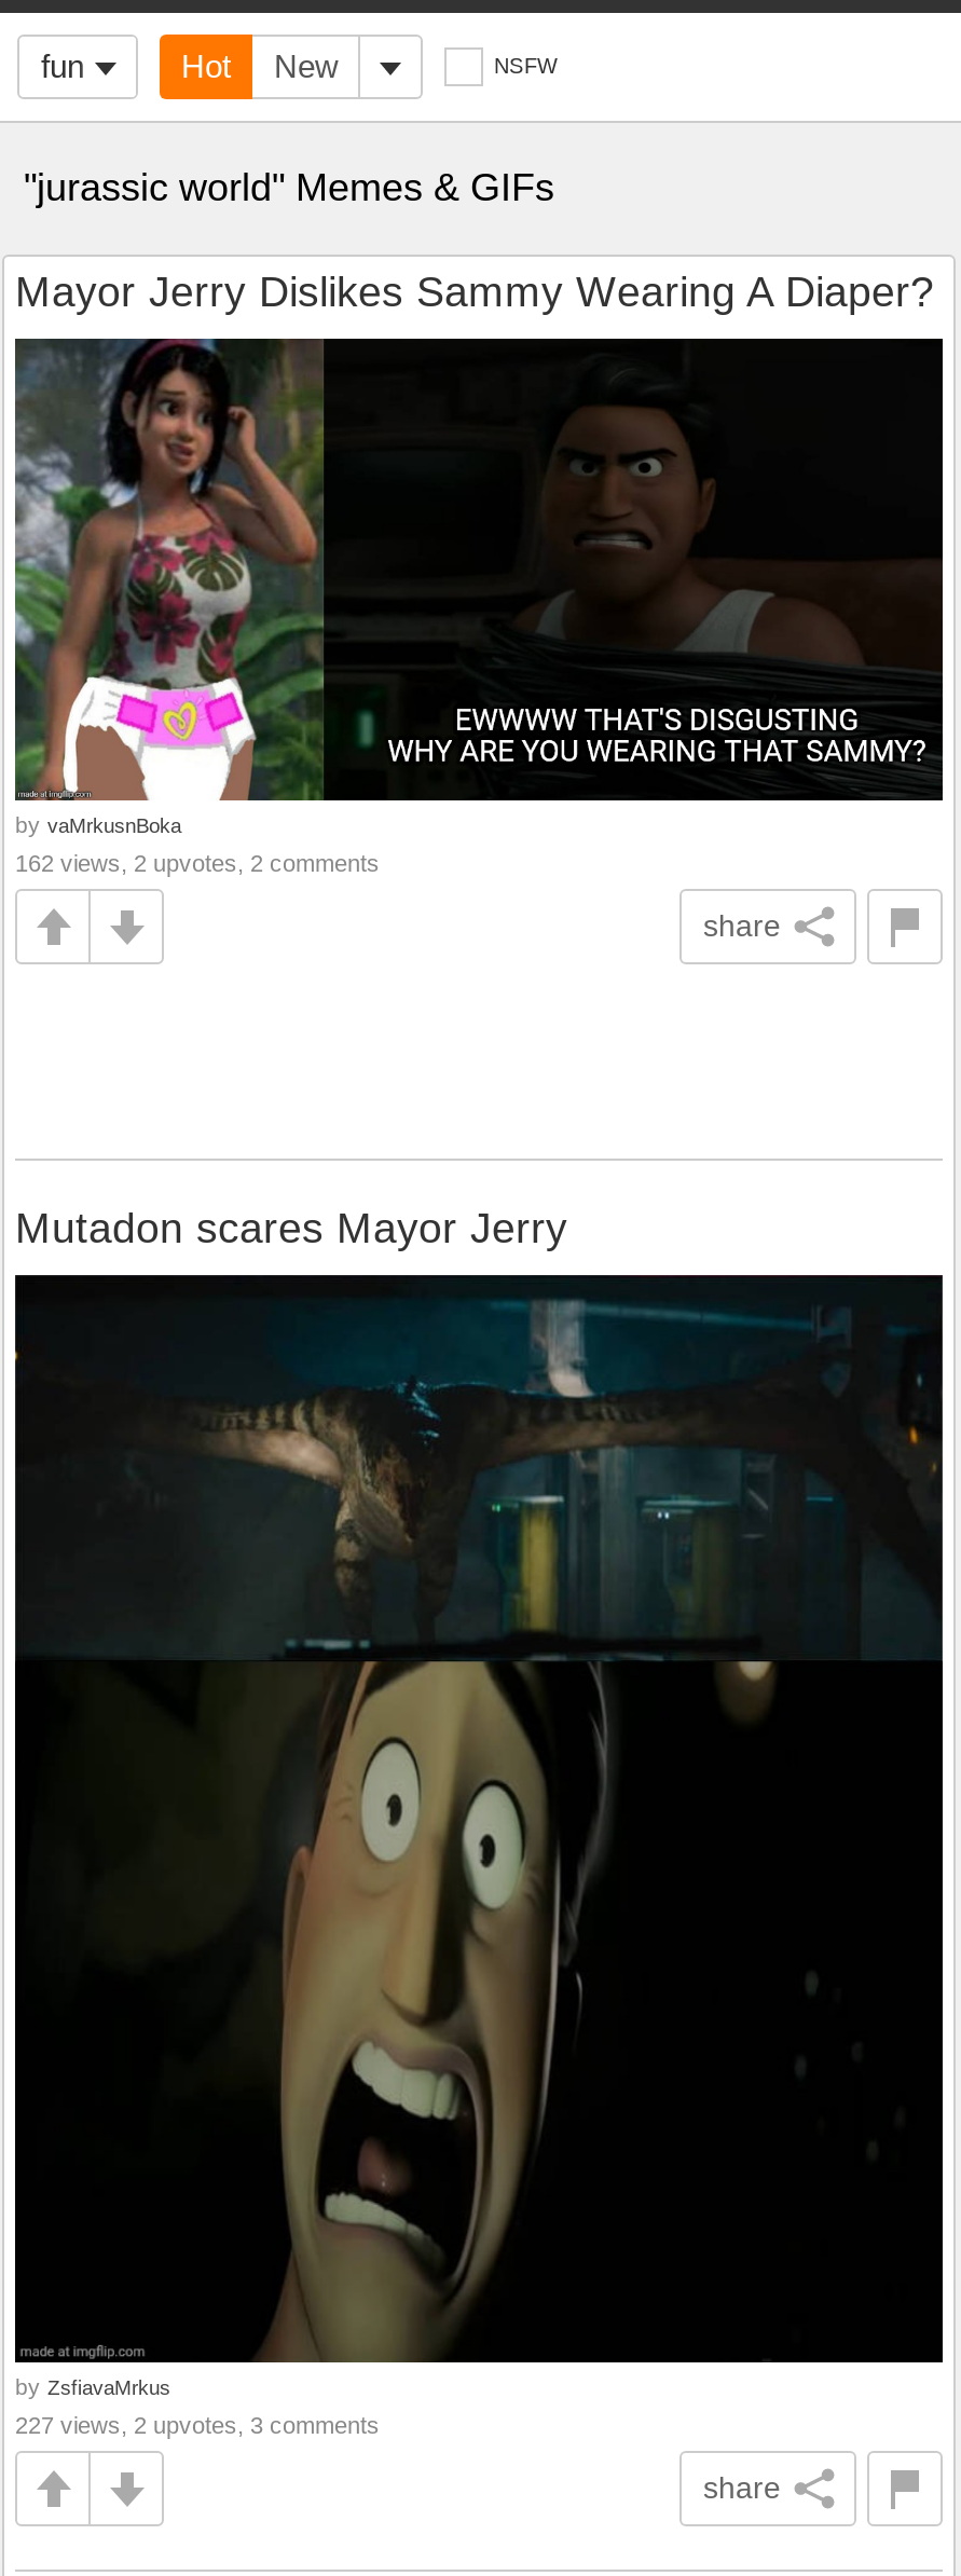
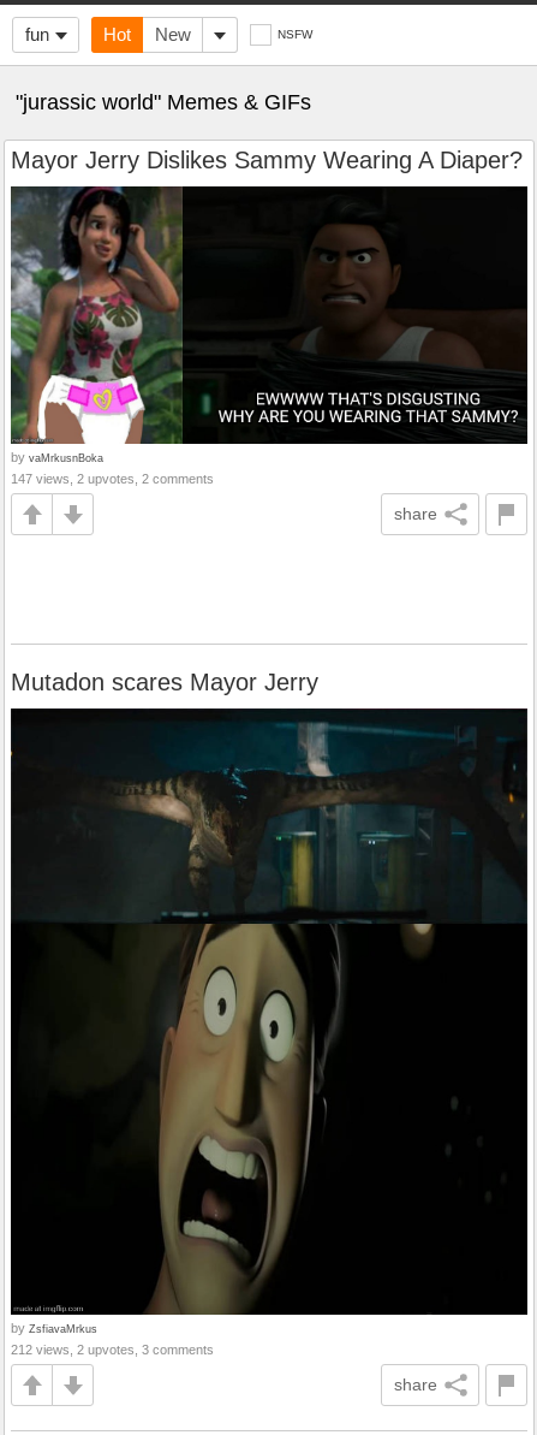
[15,850,380,876] 162 views, 2 upvotes, 2 comments -> [11,472,214,486] 147 views, 2 upvotes, 2 comments
[15,2413,380,2439] 227 views, 2 upvotes, 3 comments -> [11,1343,214,1357] 212 views, 2 upvotes, 3 comments

